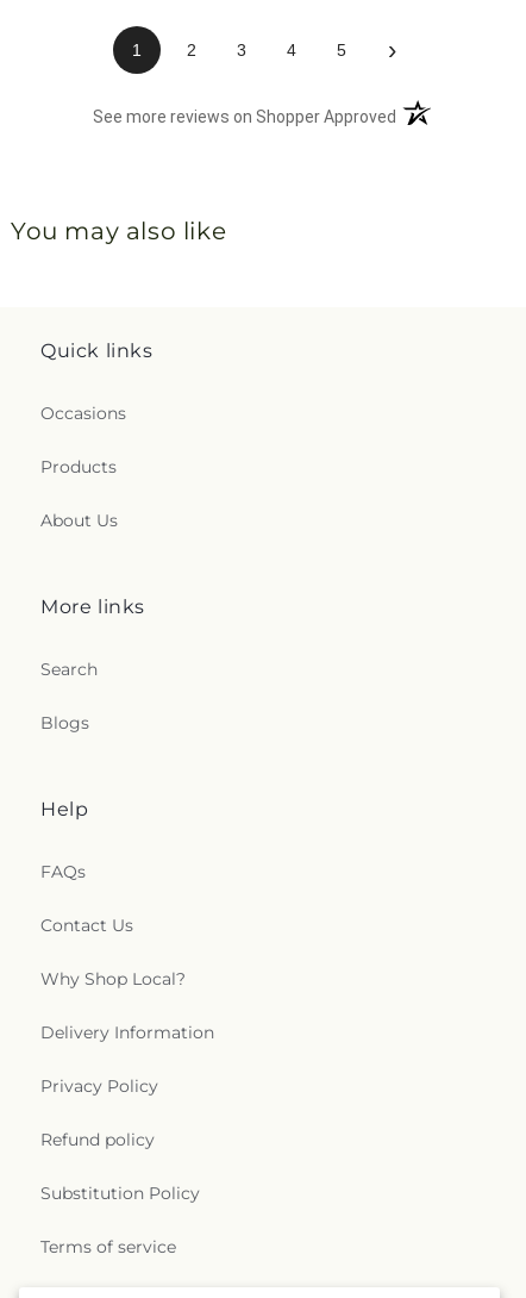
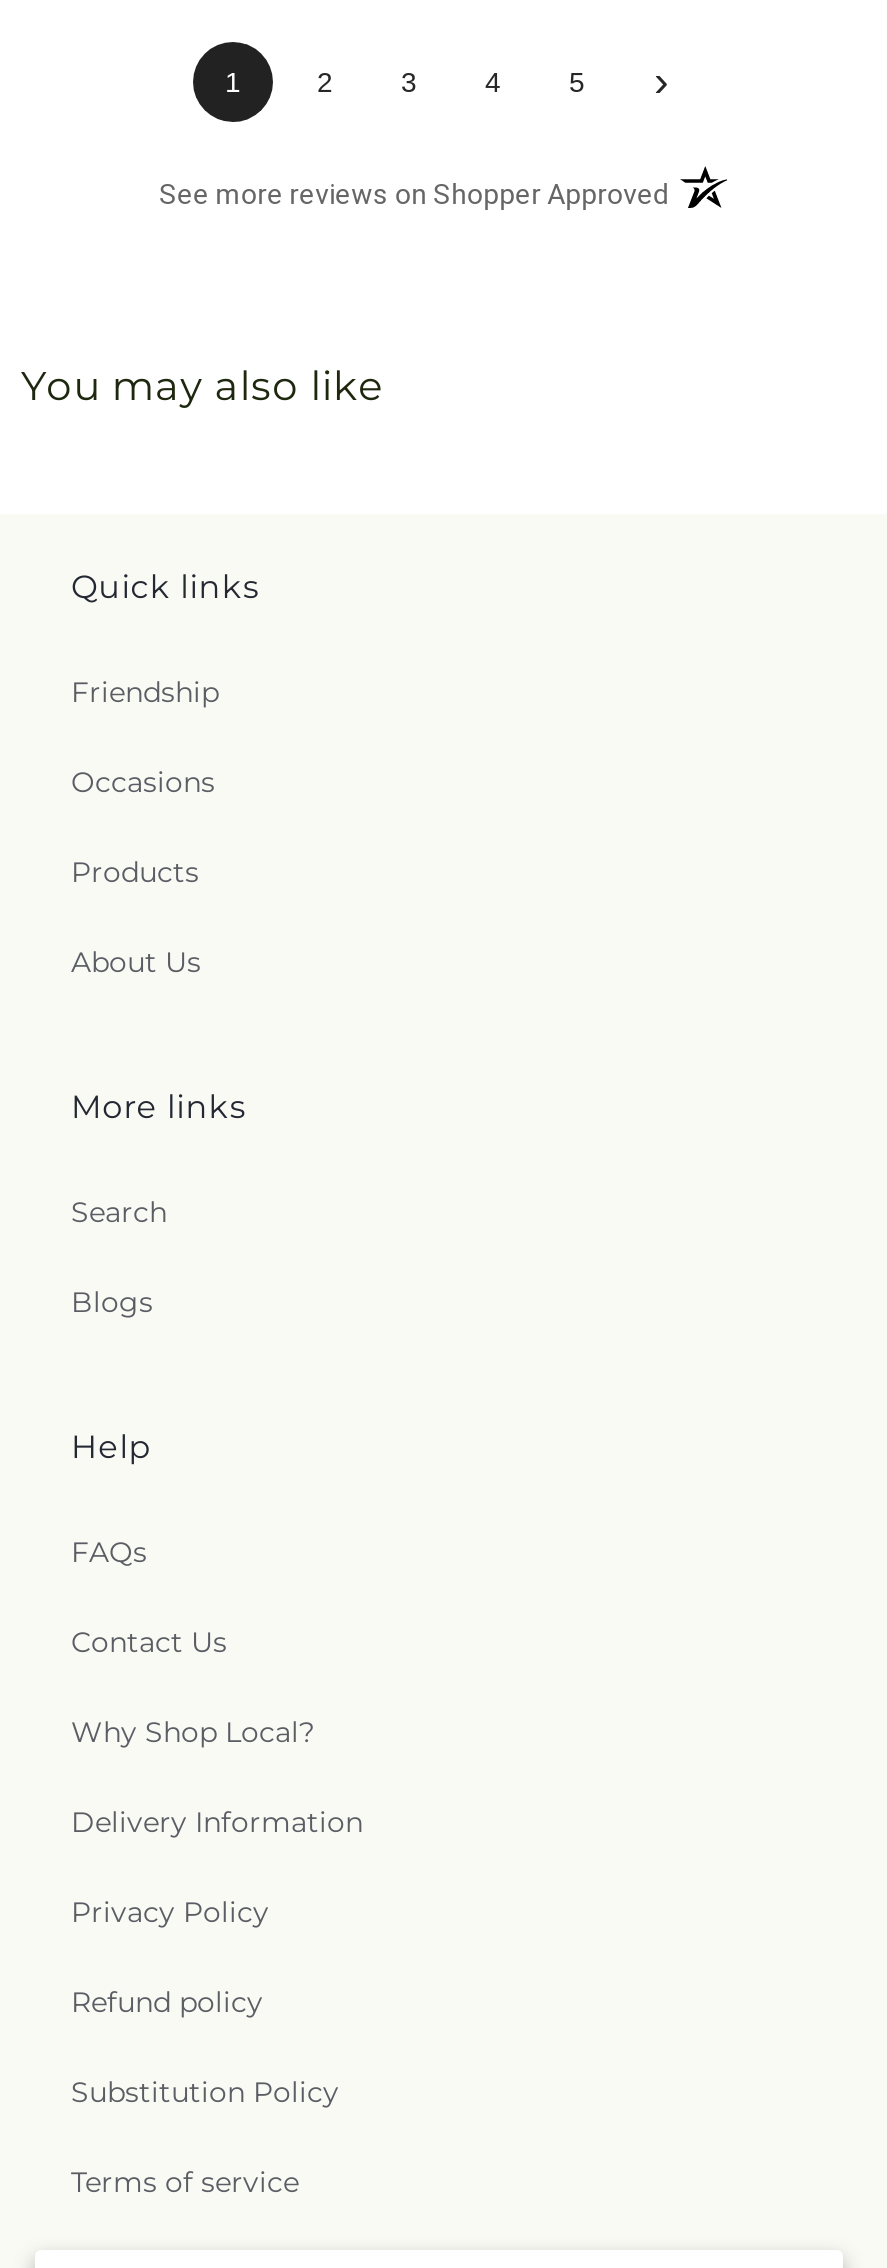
none -> [71,674,219,710] Friendship

